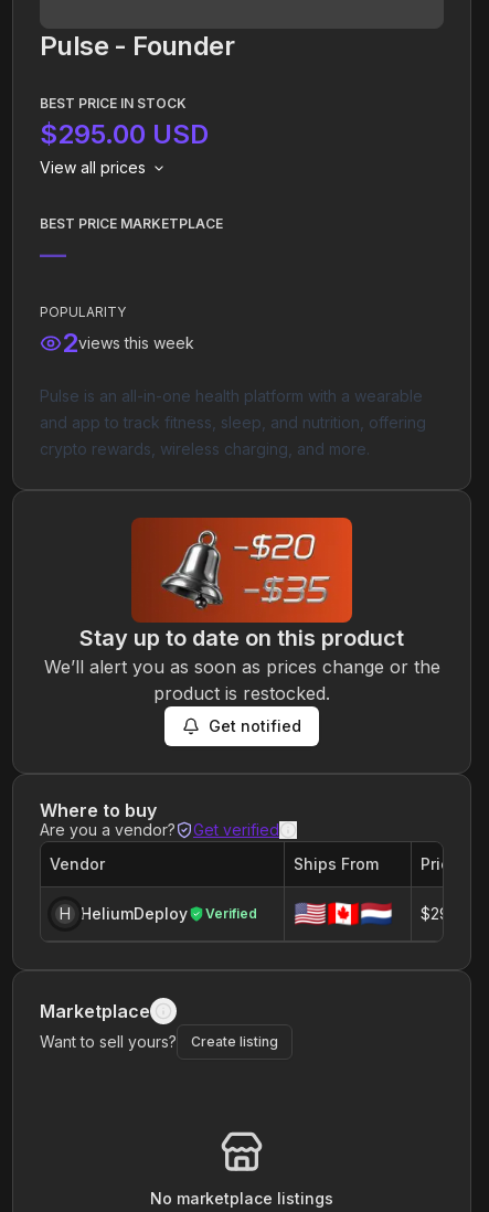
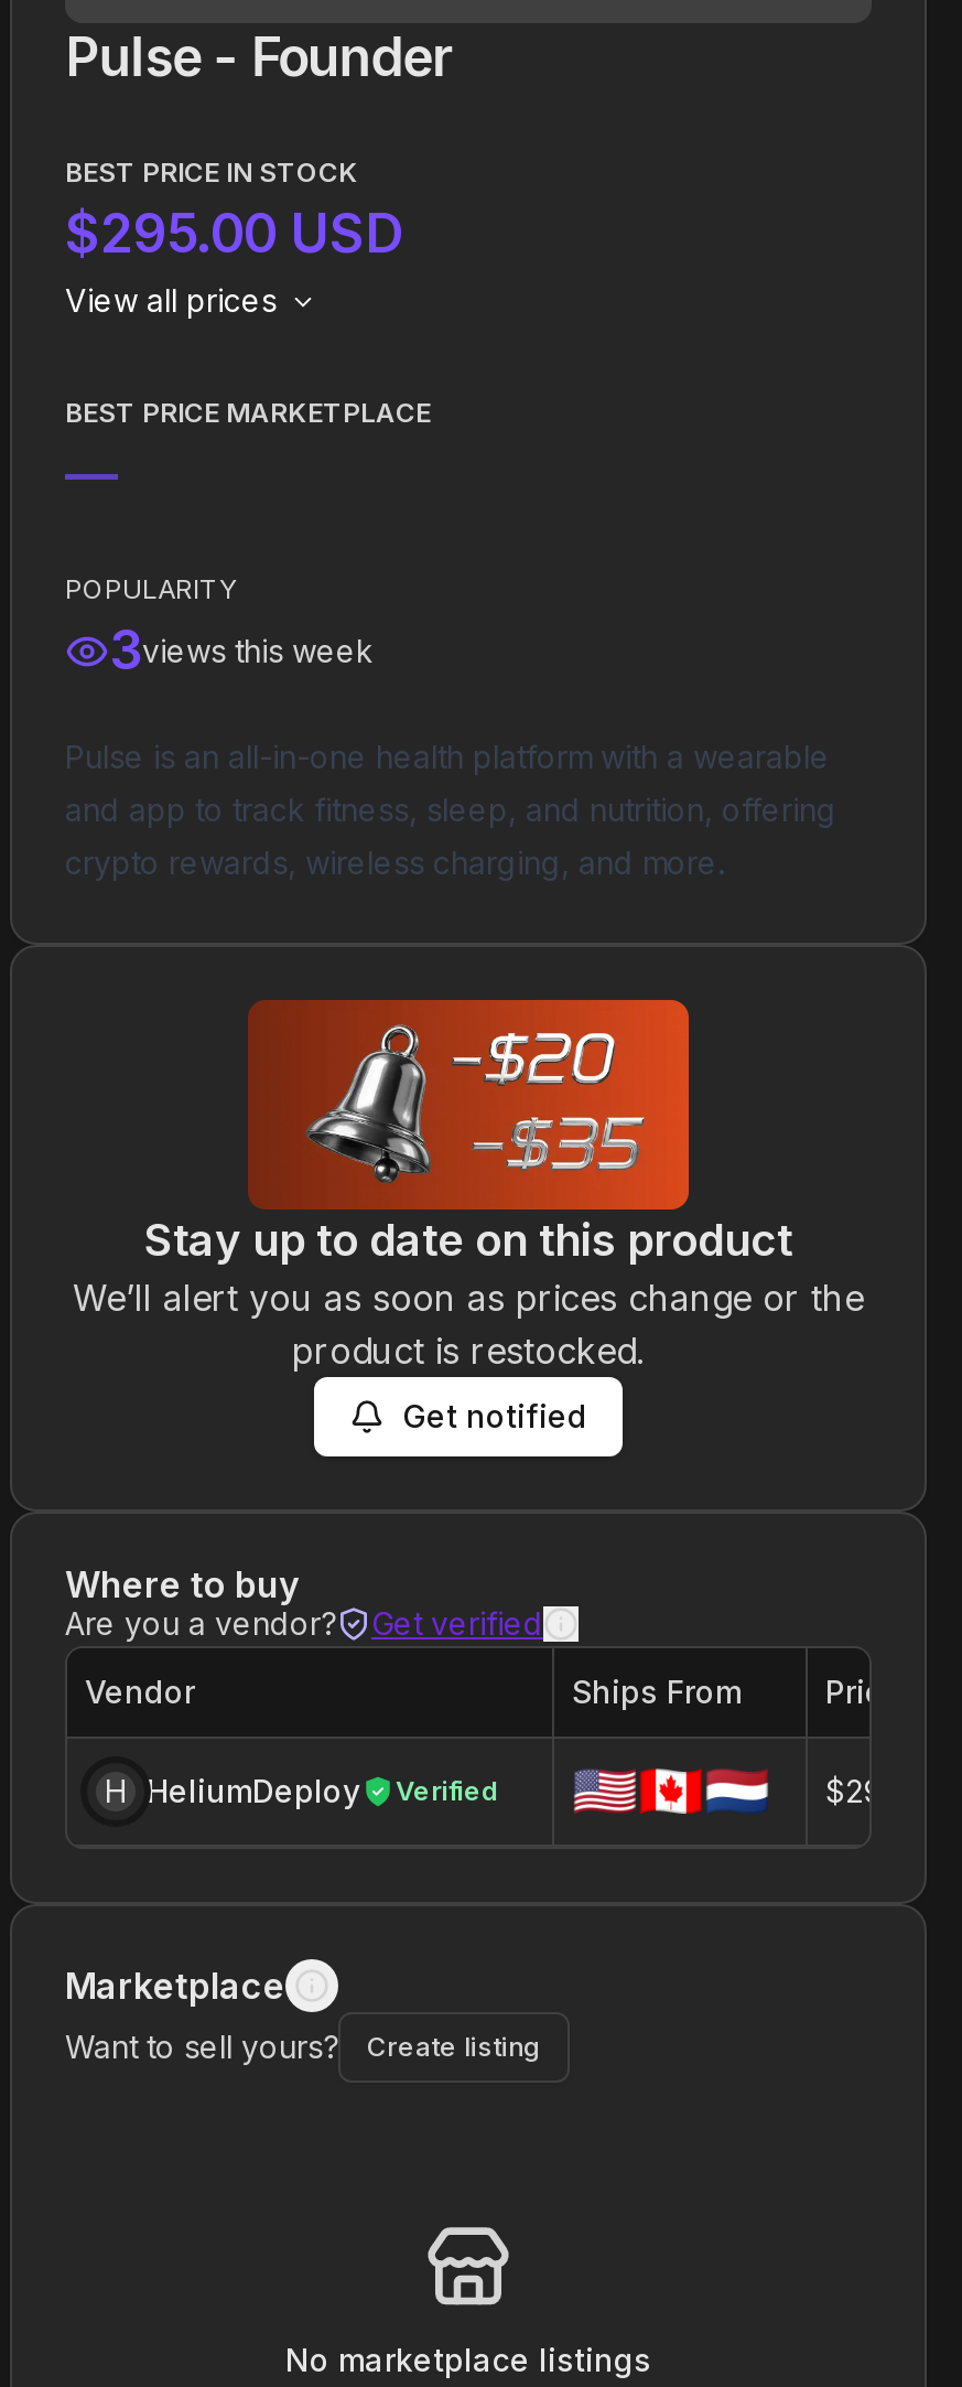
[62,327,194,359] 2views this week -> [109,619,374,682] 3views this week

